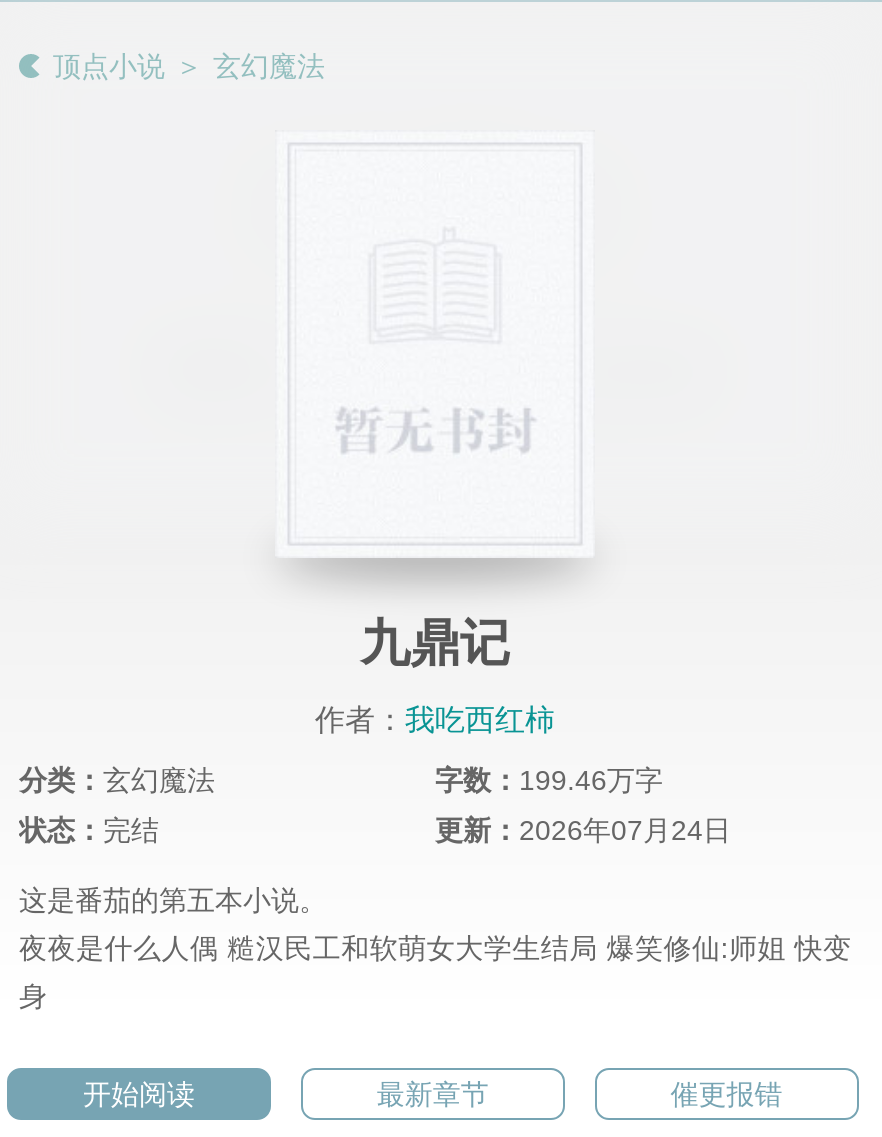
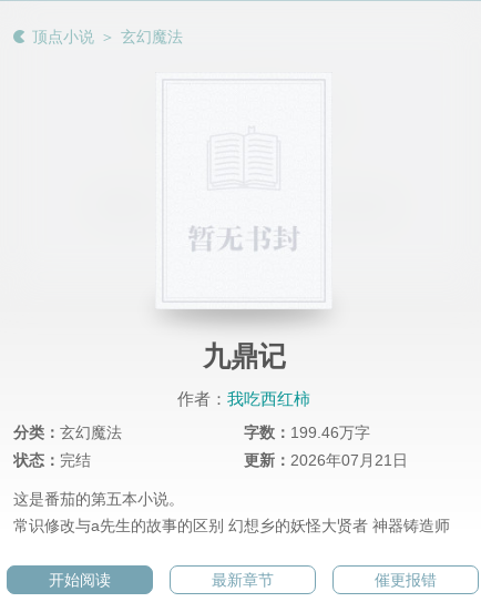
[435,815,731,847] 更新：2026年07月24日 -> [244,452,408,470] 更新：2026年07月21日
[19,933,851,1013] 夜夜是什么人偶 糙汉民工和软萌女大学生结局 爆笑修仙:师姐 快变 | 身 -> [13,517,450,535] 常识修改与a先生的故事的区别 幻想乡的妖怪大贤者 神器铸造师

